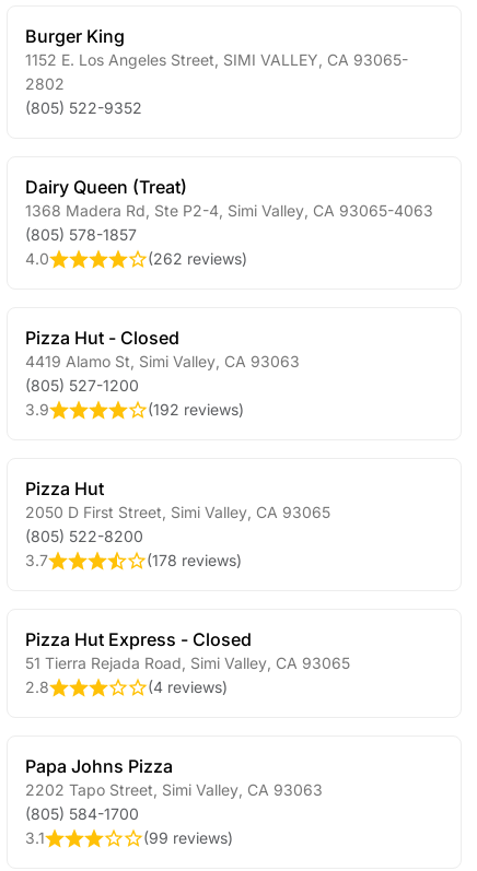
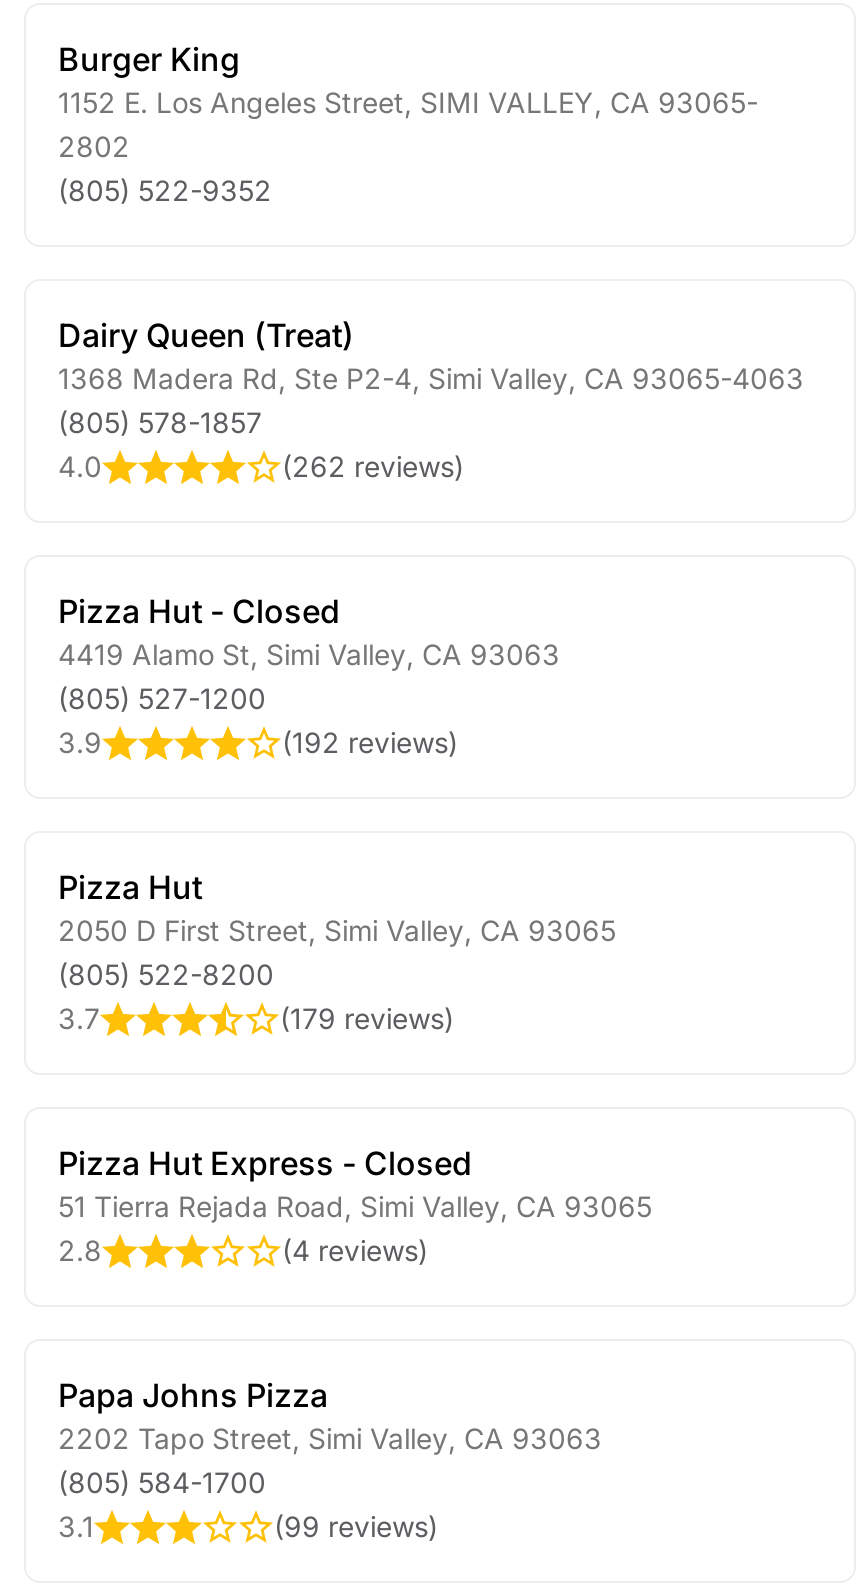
[147,551,242,569] (178 reviews) -> [280,1001,454,1035] (179 reviews)

